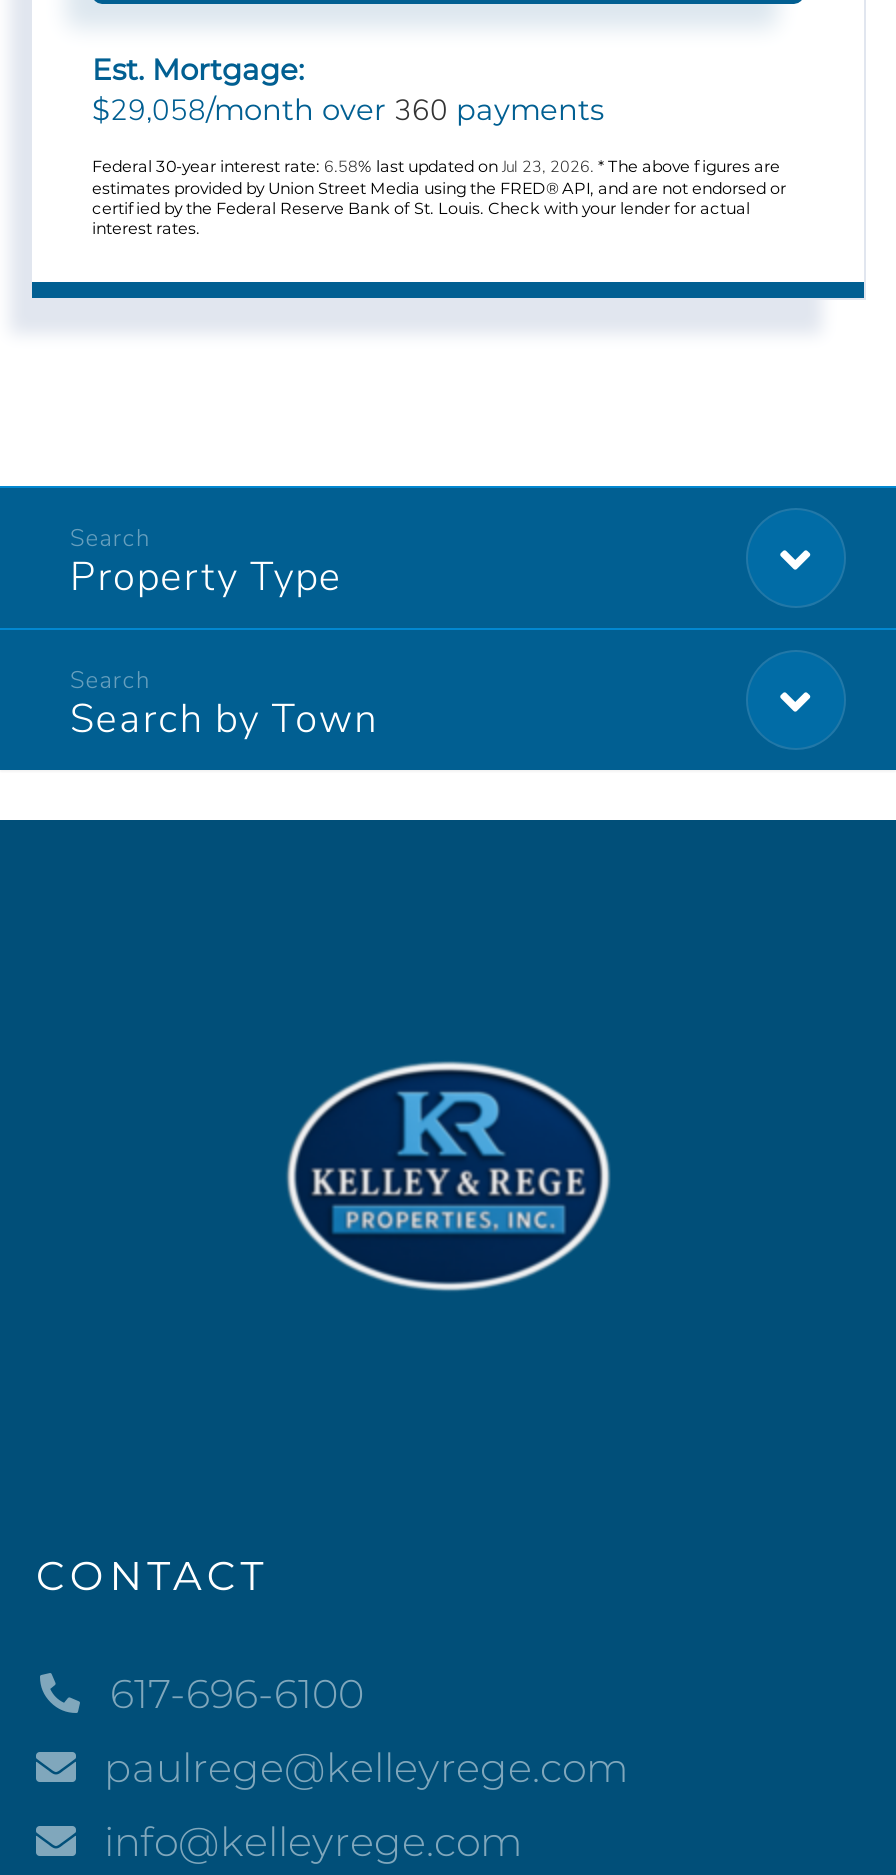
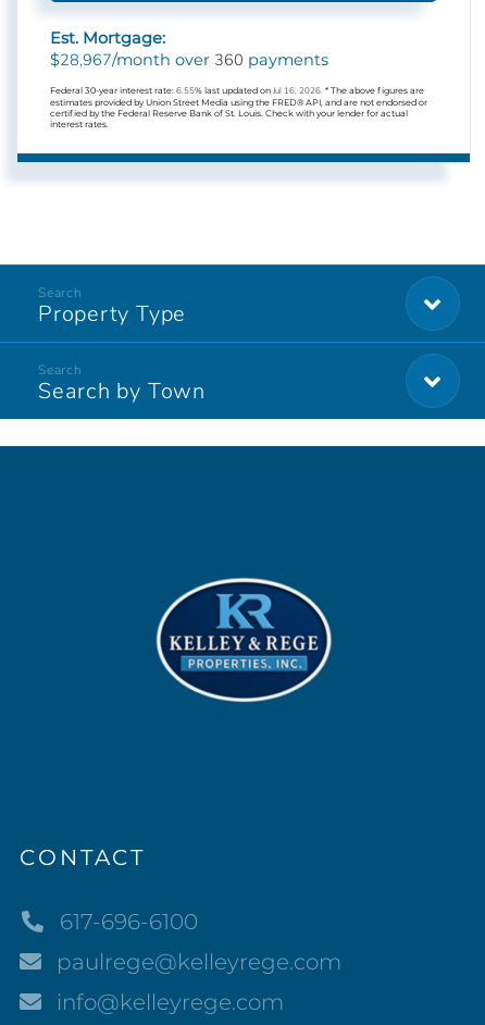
[92,90,604,130] $29,058/month over 360 payments -> [50,49,328,71] $28,967/month over 360 payments
[92,156,780,178] Federal 30-year interest rate: 6.58% last updated on Jul 23, 2026. * The above figures are -> [50,85,424,97] Federal 30-year interest rate: 6.55% last updated on Jul 16, 2026. * The above figures are

